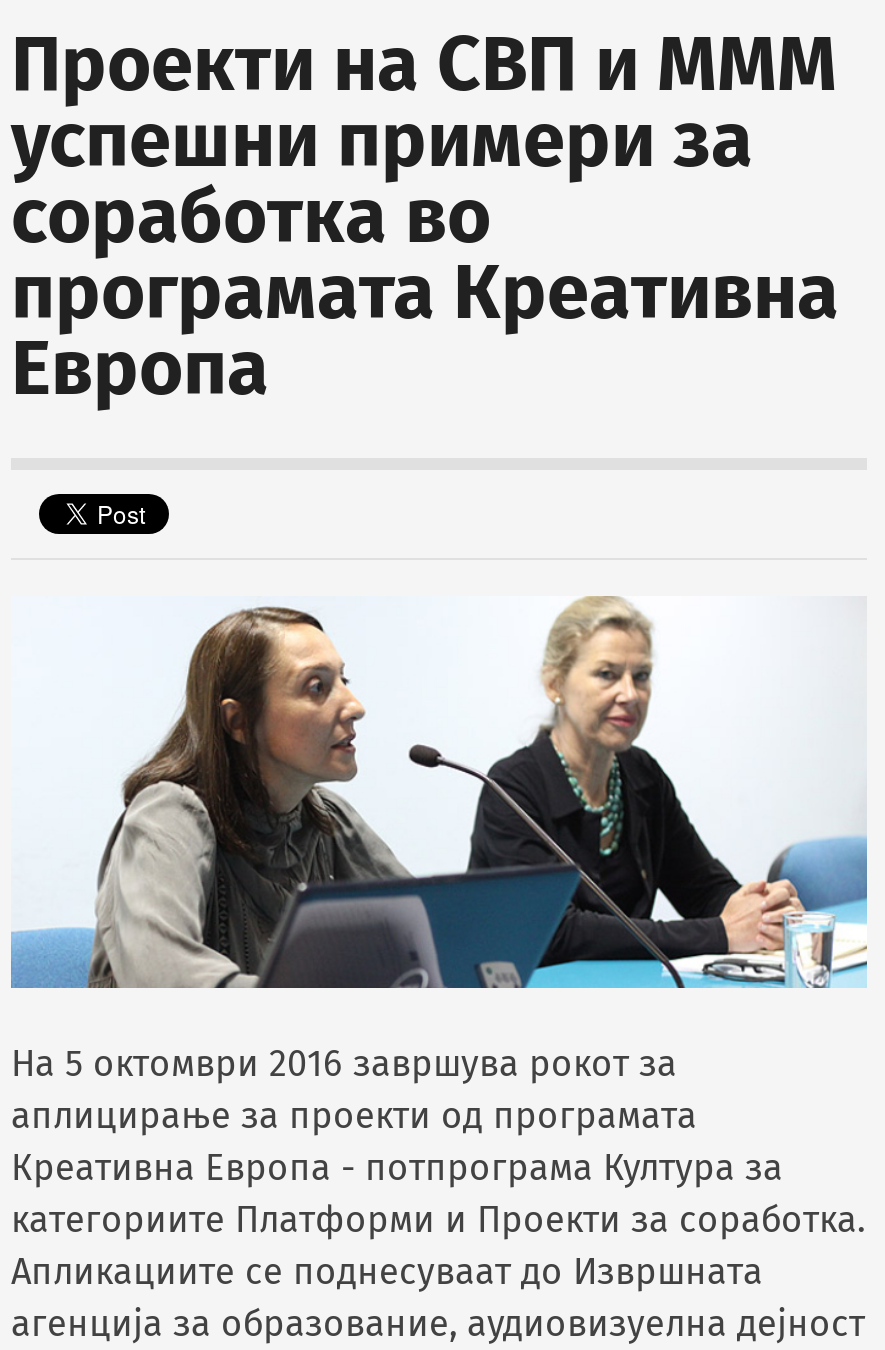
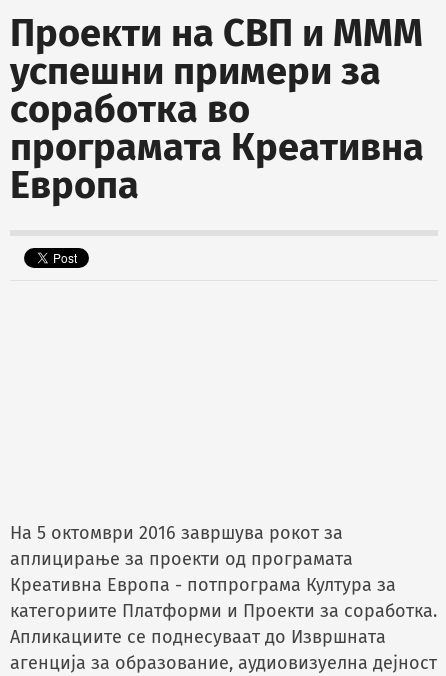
[9,594,869,990] [image] -> none

